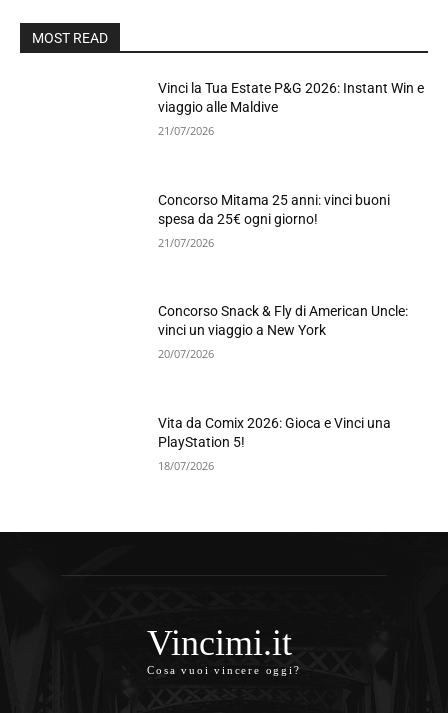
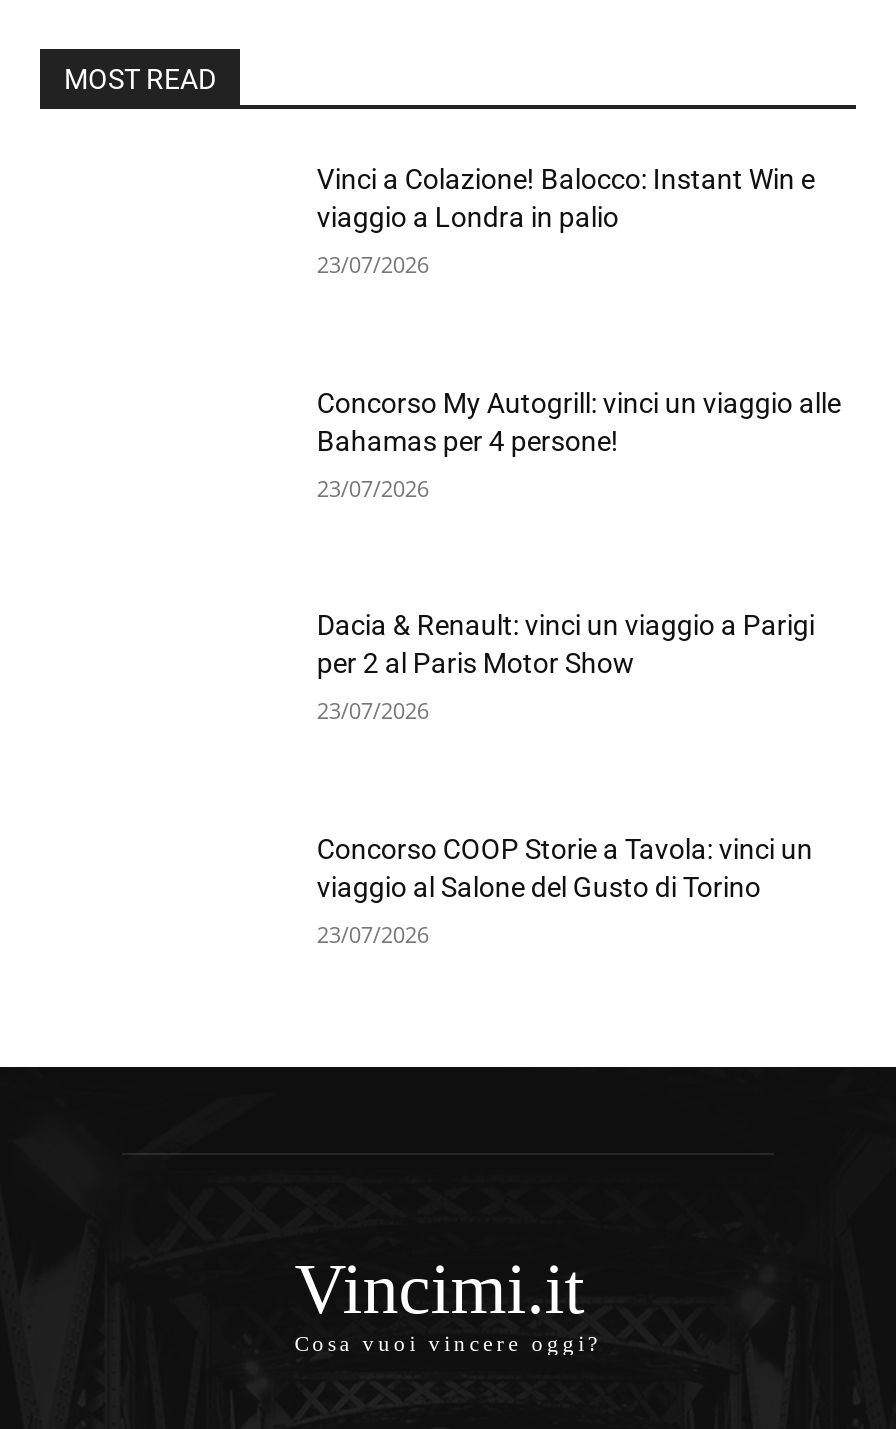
[158,80,424,115] Vinci la Tua Estate P&G 2026: Instant Win e | viaggio alle Maldive -> [317,163,815,233] Vinci a Colazione! Balocco: Instant Win e | viaggio a Londra in palio
[158,123,214,138] 21/07/2026 -> [317,249,429,279] 23/07/2026
[158,192,390,227] Concorso Mitama 25 anni: vinci buoni | spesa da 25€ ogni giorno! -> [317,386,841,456] Concorso My Autogrill: vinci un viaggio alle | Bahamas per 4 persone!
[158,235,214,250] 21/07/2026 -> [317,472,429,502] 23/07/2026
[158,303,408,338] Concorso Snack & Fly di American Uncle: | vinci un viaggio a New York -> [317,610,815,680] Dacia & Renault: vinci un viaggio a Parigi | per 2 al Paris Motor Show
[158,346,214,361] 20/07/2026 -> [317,696,429,726] 23/07/2026
[158,415,391,450] Vita da Comix 2026: Gioca e Vinci una | PlayStation 5! -> [317,833,813,903] Concorso COOP Storie a Tavola: vinci un | viaggio al Salone del Gusto di Torino
[158,458,214,473] 18/07/2026 -> [317,919,429,949] 23/07/2026

